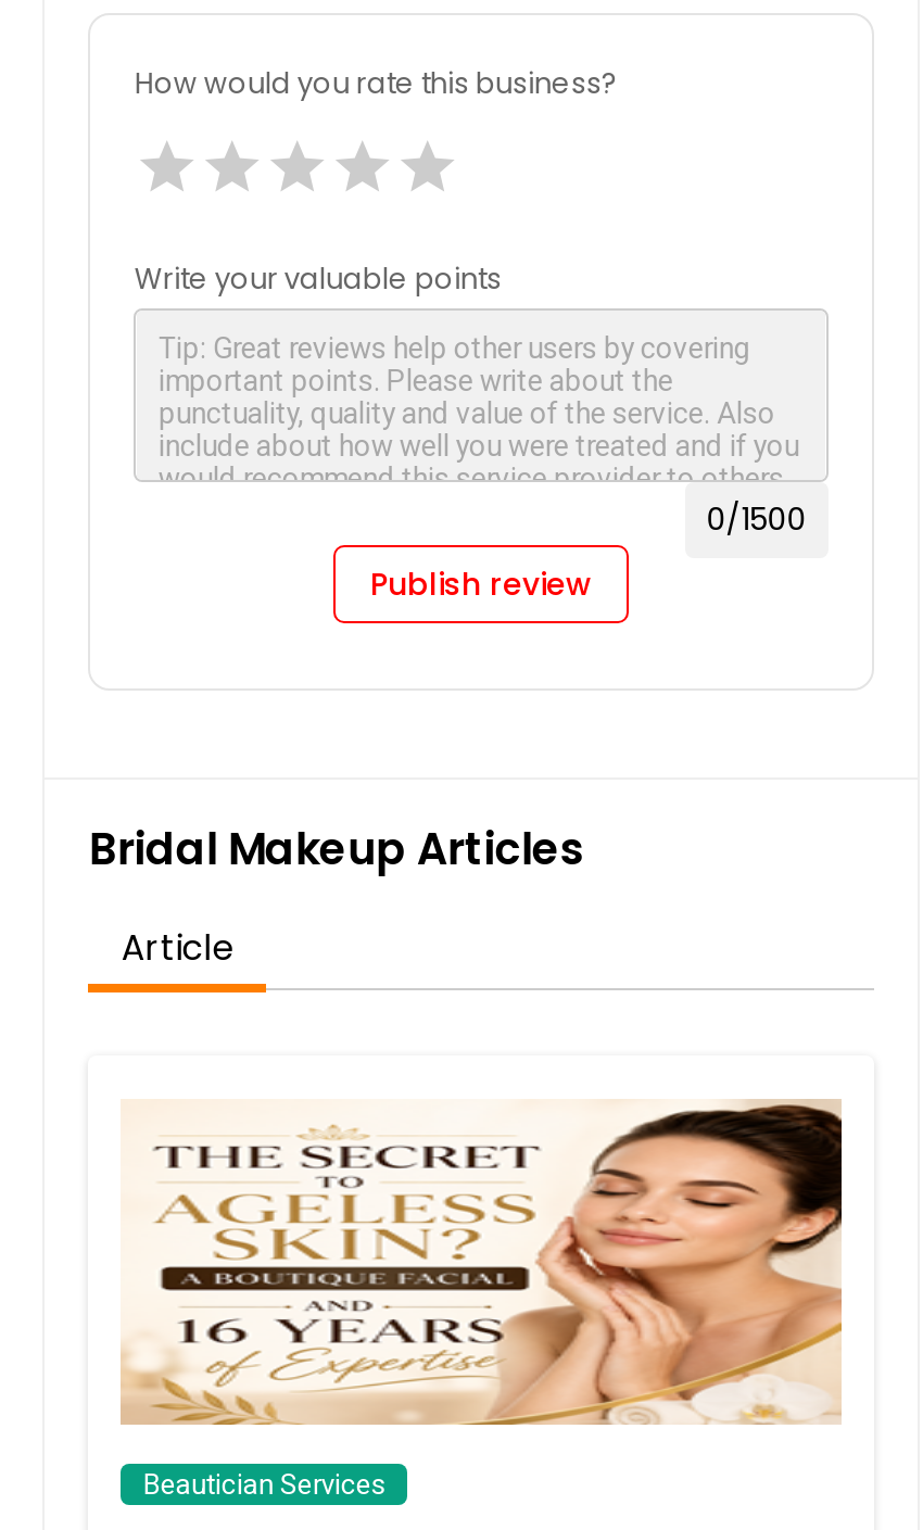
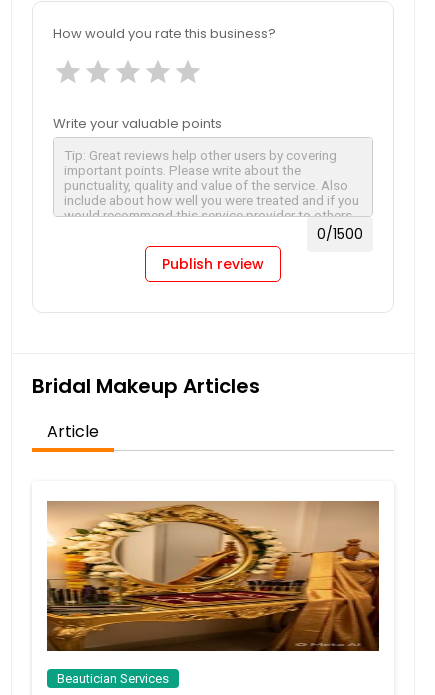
[121,1099,844,1427] [image] -> [46,500,380,652] [image]

